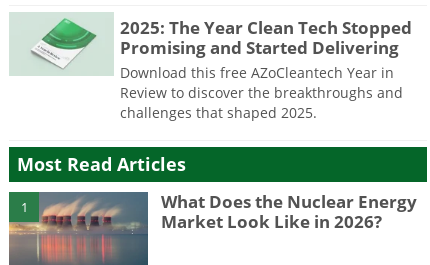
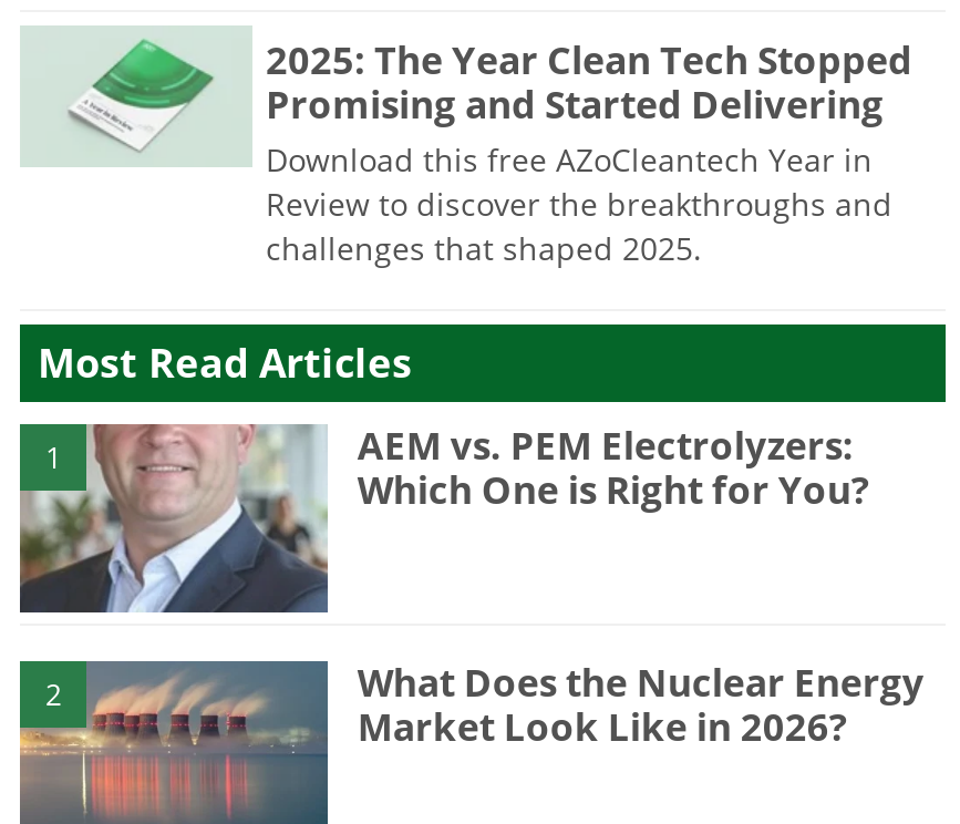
none -> [20,419,869,639] [image] | AEM vs. PEM Electrolyzers: | Which One is Right for You?
none -> [45,674,61,714] 2

